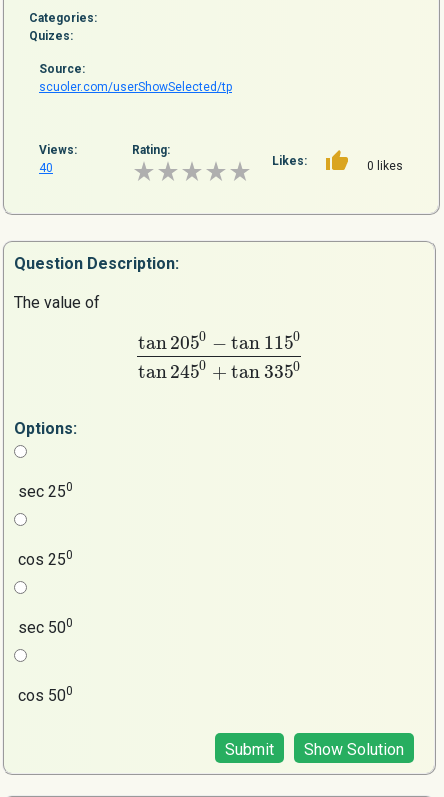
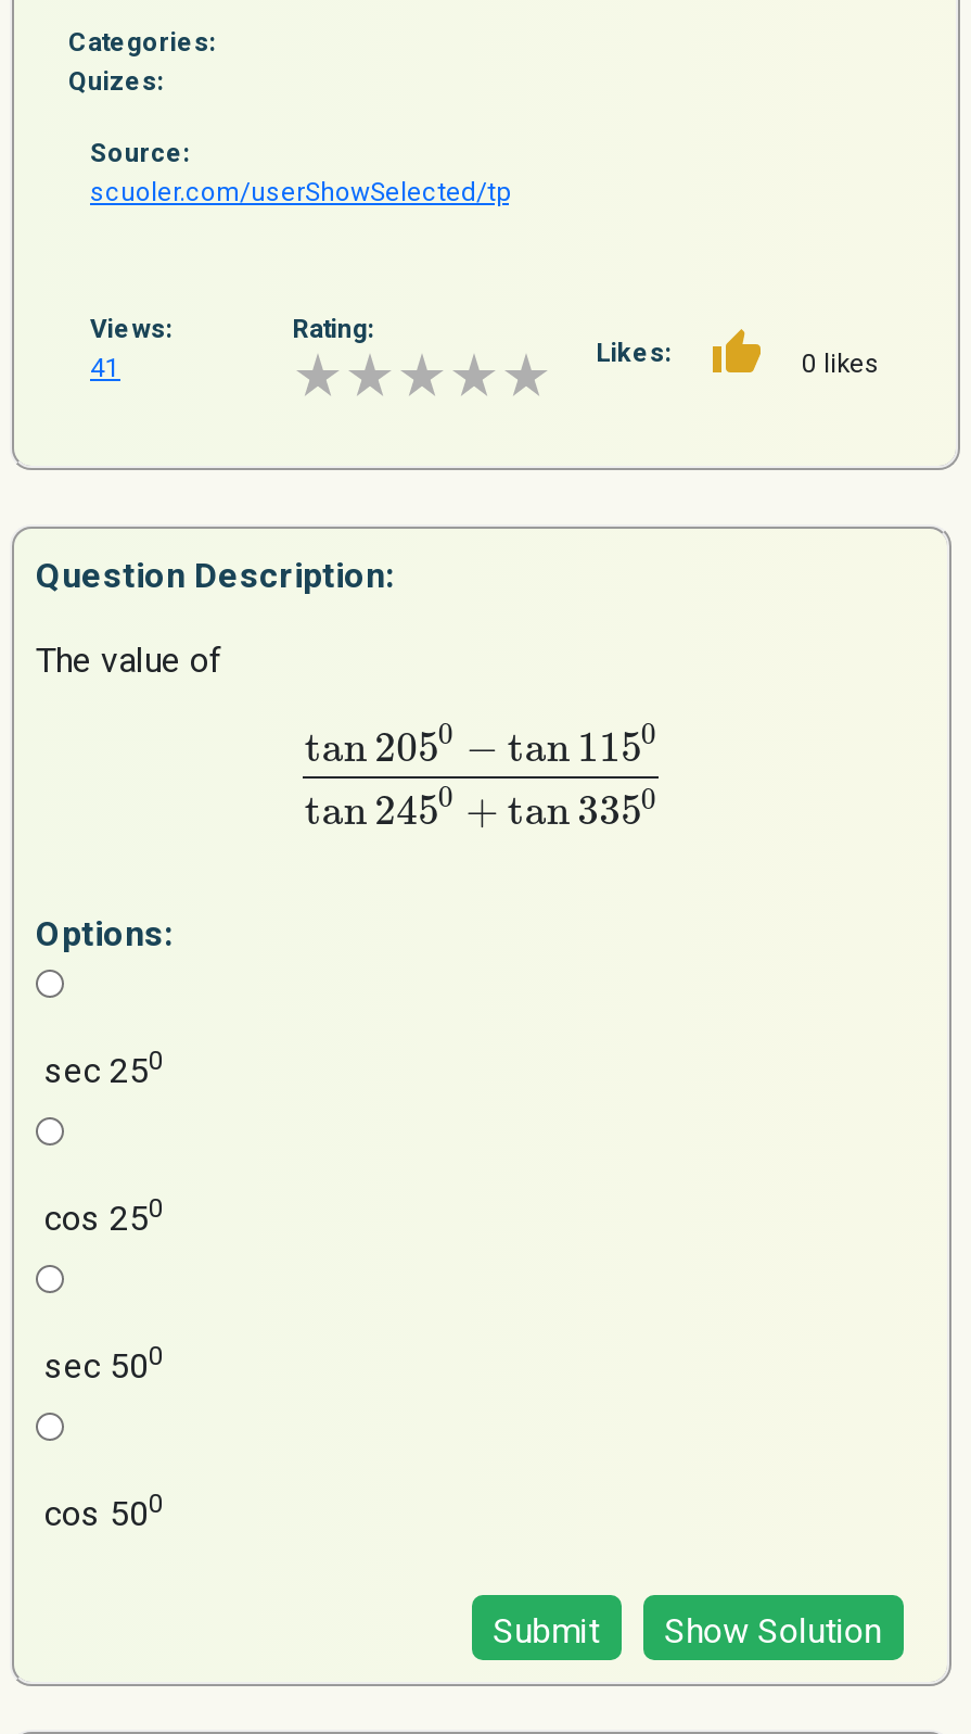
[39,161,53,175] 40 -> [90,352,120,382] 41

